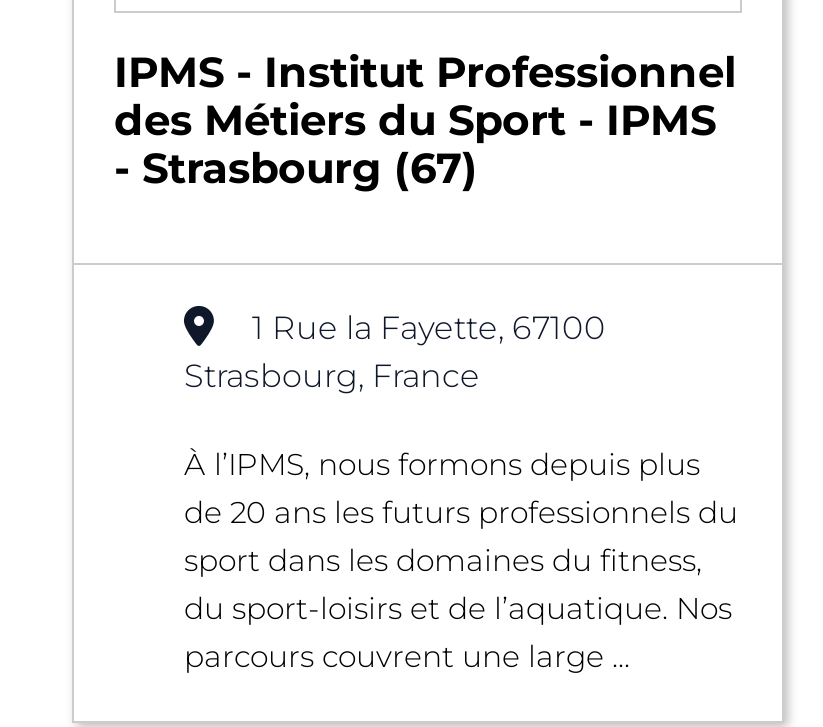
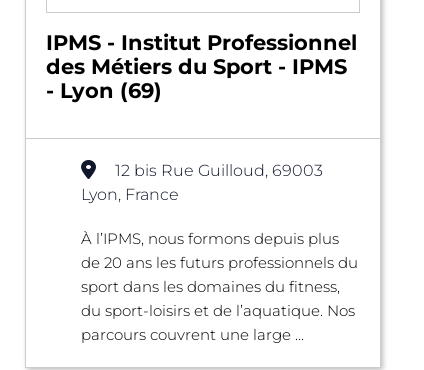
[114,142,478,192] - Strasbourg (67) -> [46,78,162,103] - Lyon (69)
[184,308,606,394] 1 Rue la Fayette, 67100 | Strasbourg, France -> [81,161,323,204] 12 bis Rue Guilloud, 69003 | Lyon, France

